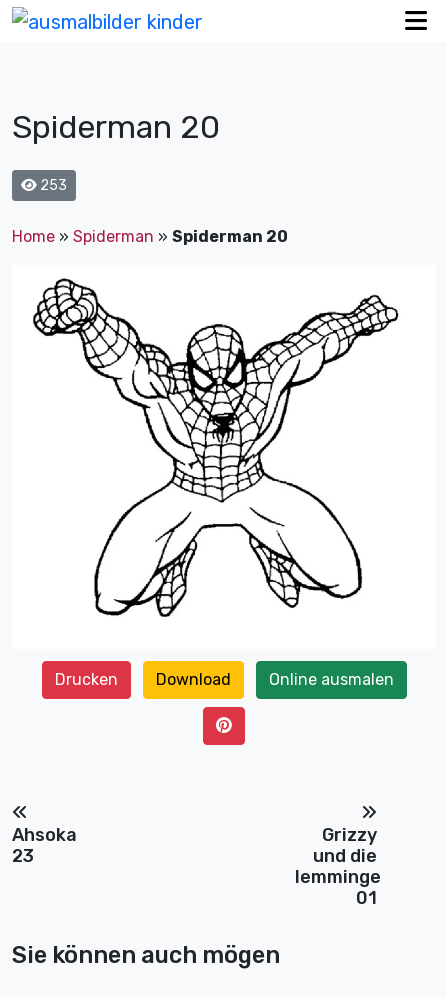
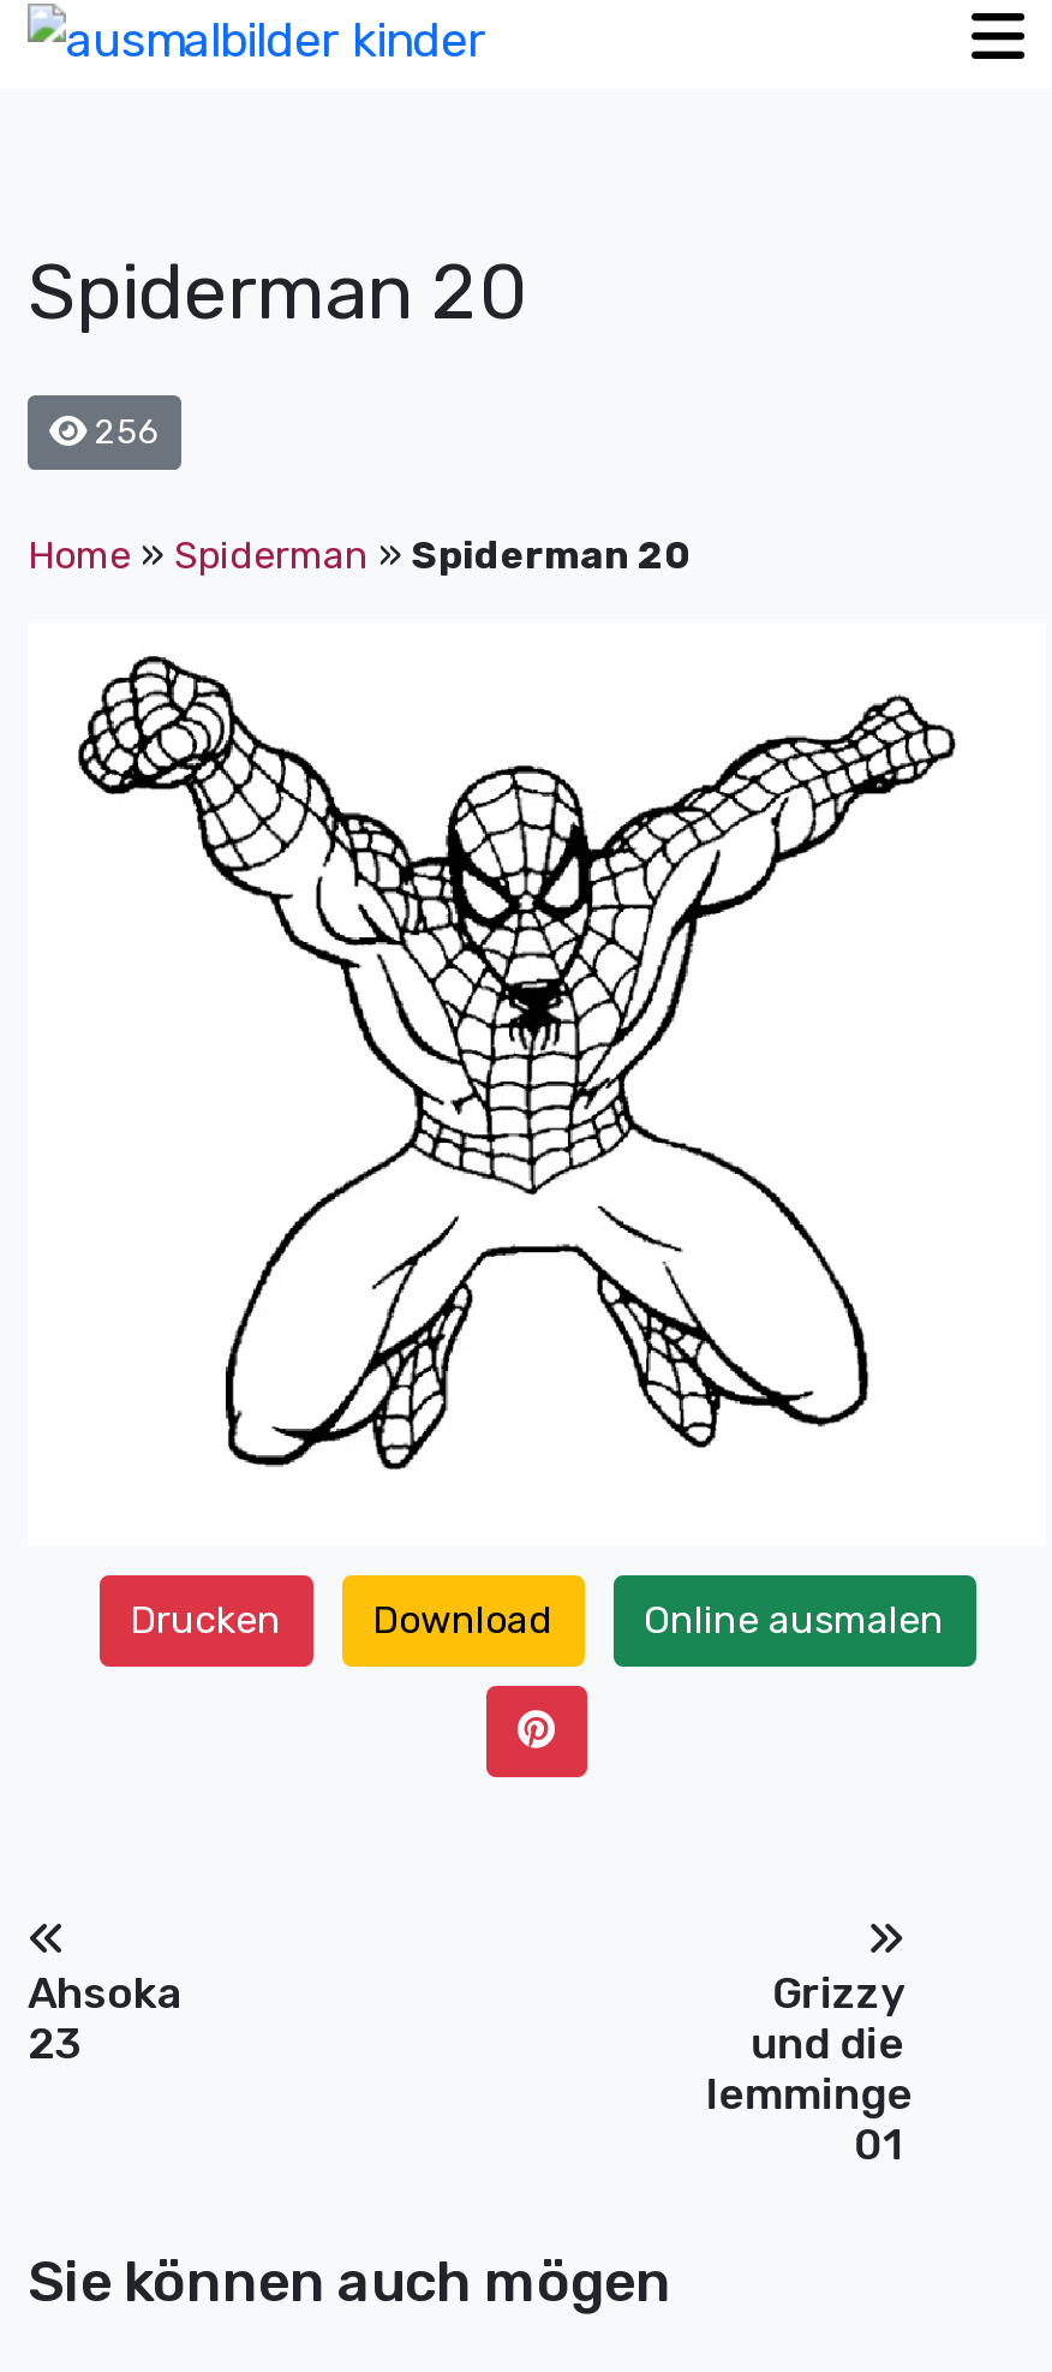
[37,177,67,194] 253 -> [88,412,160,453] 256

